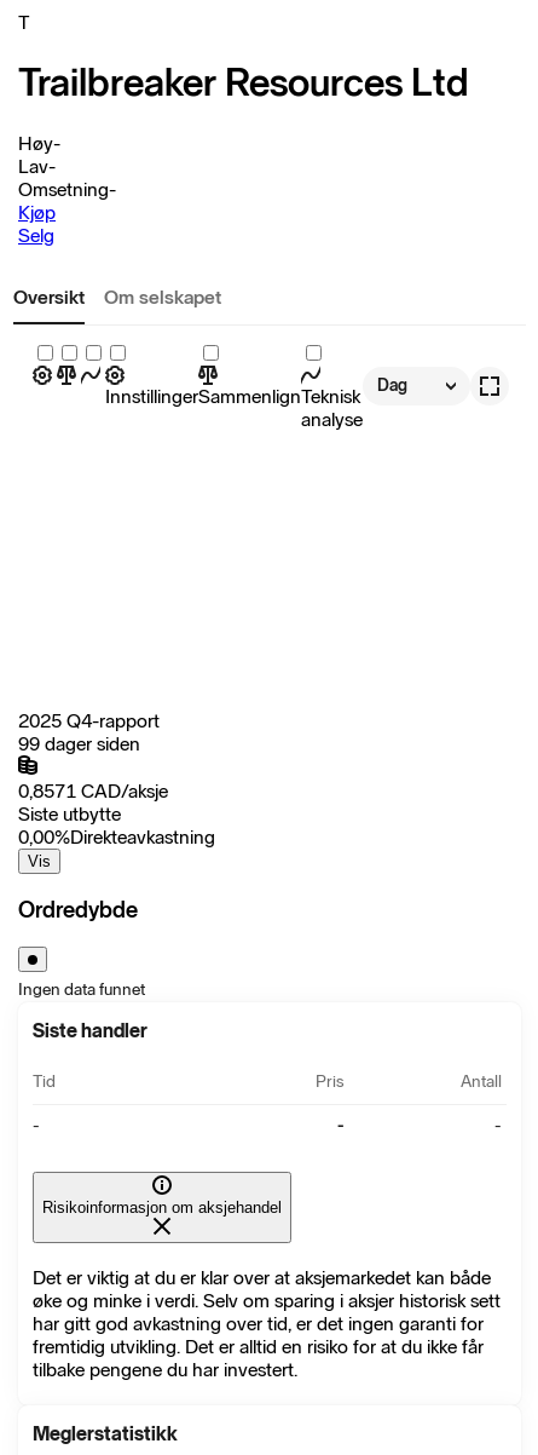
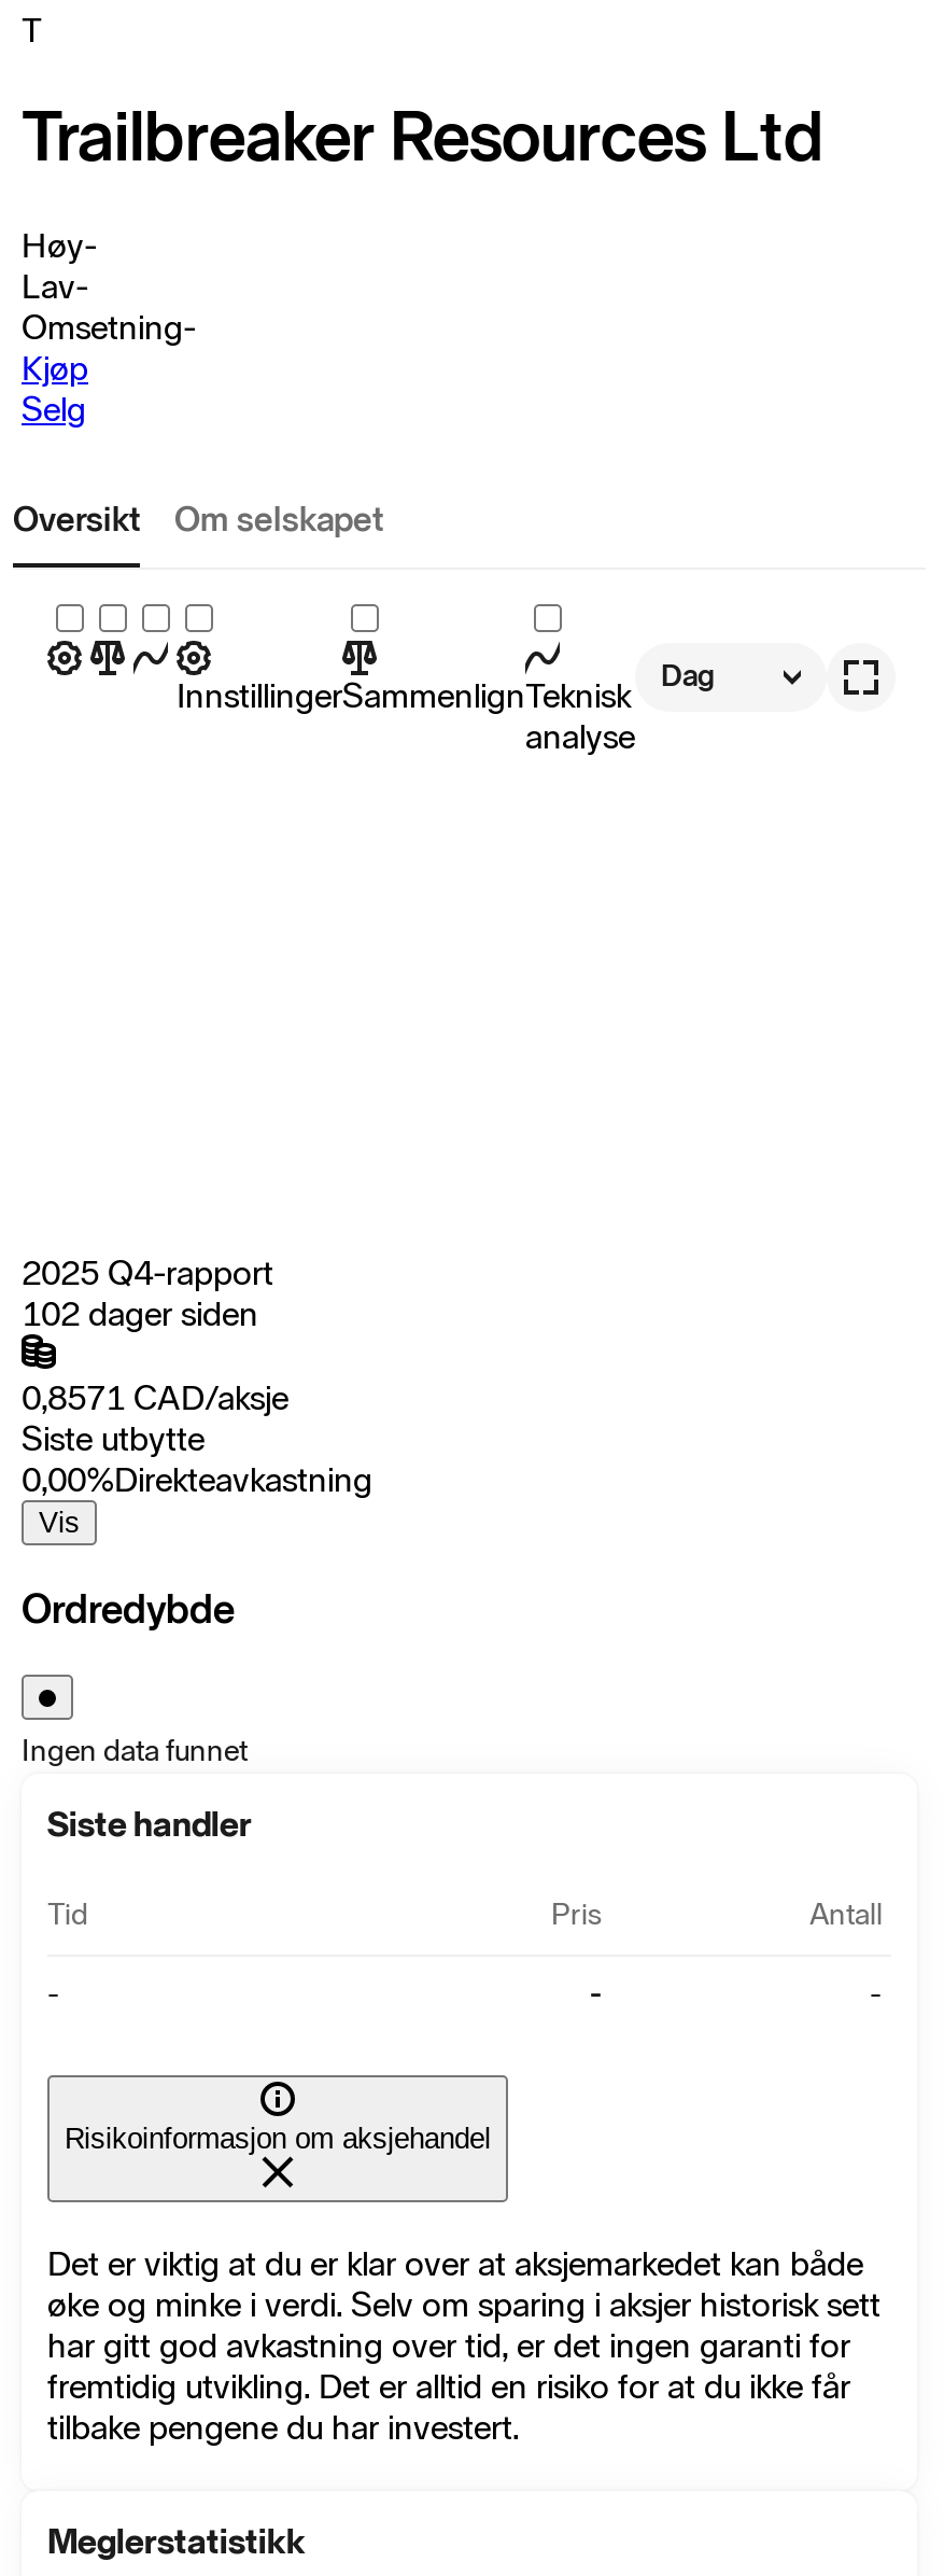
[18,732,140,755] 99 dager siden -> [22,1293,258,1334] 102 dager siden

